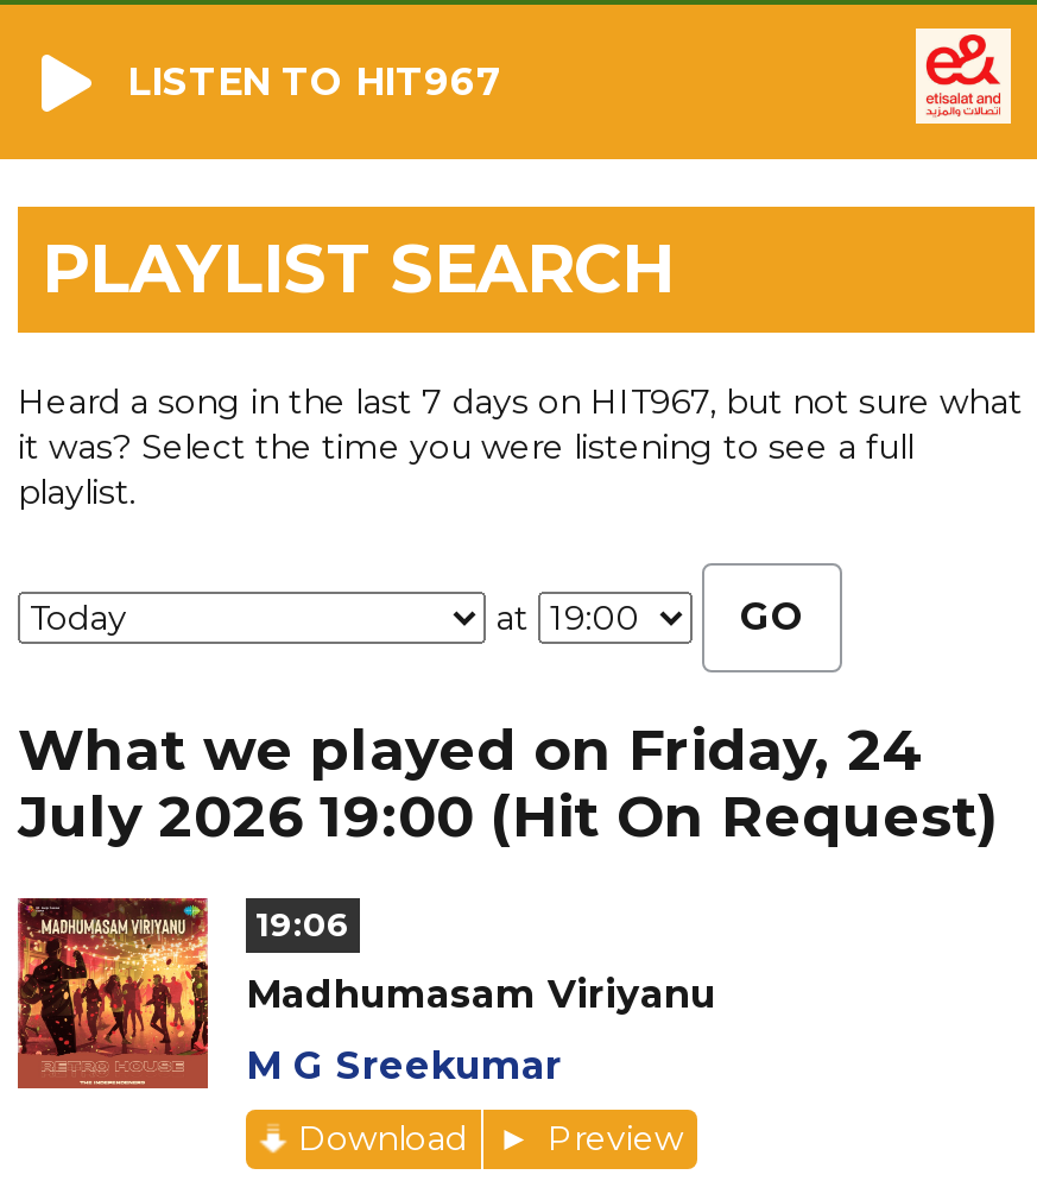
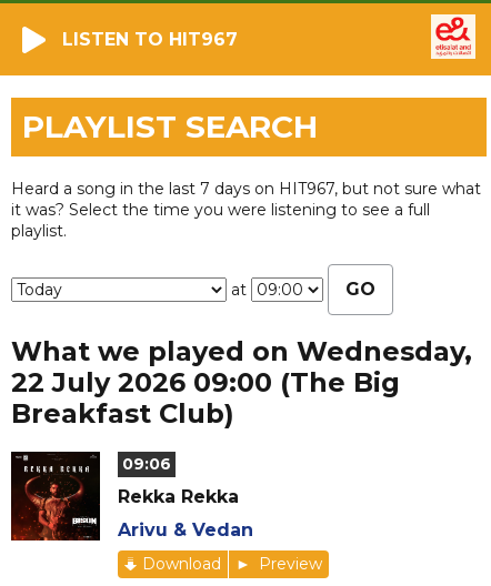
[18,715,999,851] What we played on Friday, 24 | July 2026 19:00 (Hit On Request) -> [11,335,472,430] What we played on Wednesday, | 22 July 2026 09:00 (The Big | Breakfast Club)
[255,903,350,946] 19:06 -> [122,454,171,474] 09:06
[15,936,716,1091] [image] | Madhumasam Viriyanu -> [10,451,239,542] [image] | Rekka Rekka
[246,1043,562,1088] M G Sreekumar -> [118,519,253,540] Arivu & Vedan

